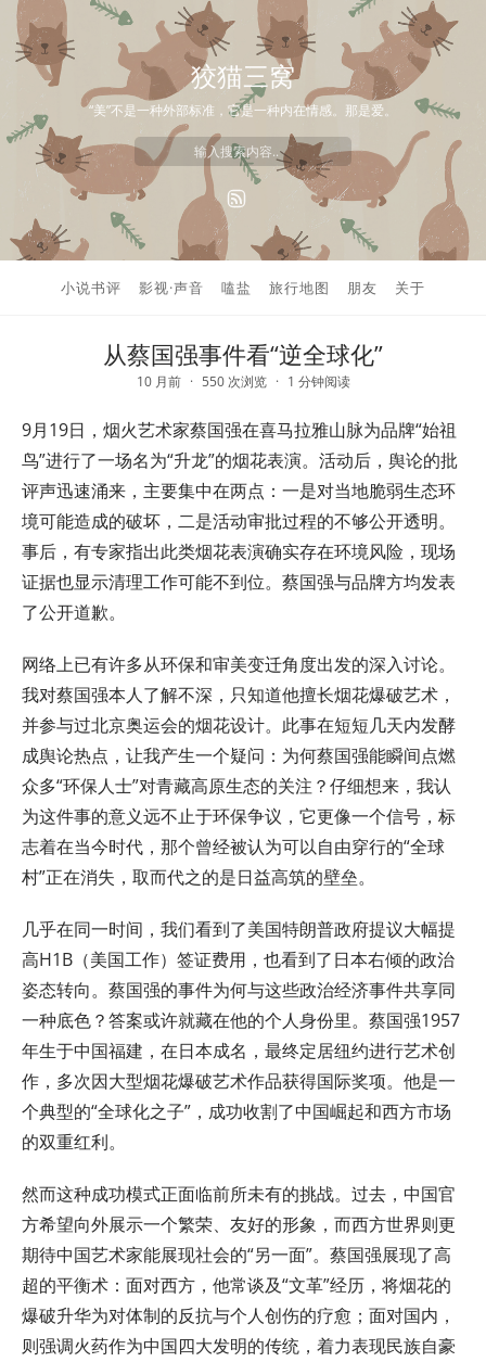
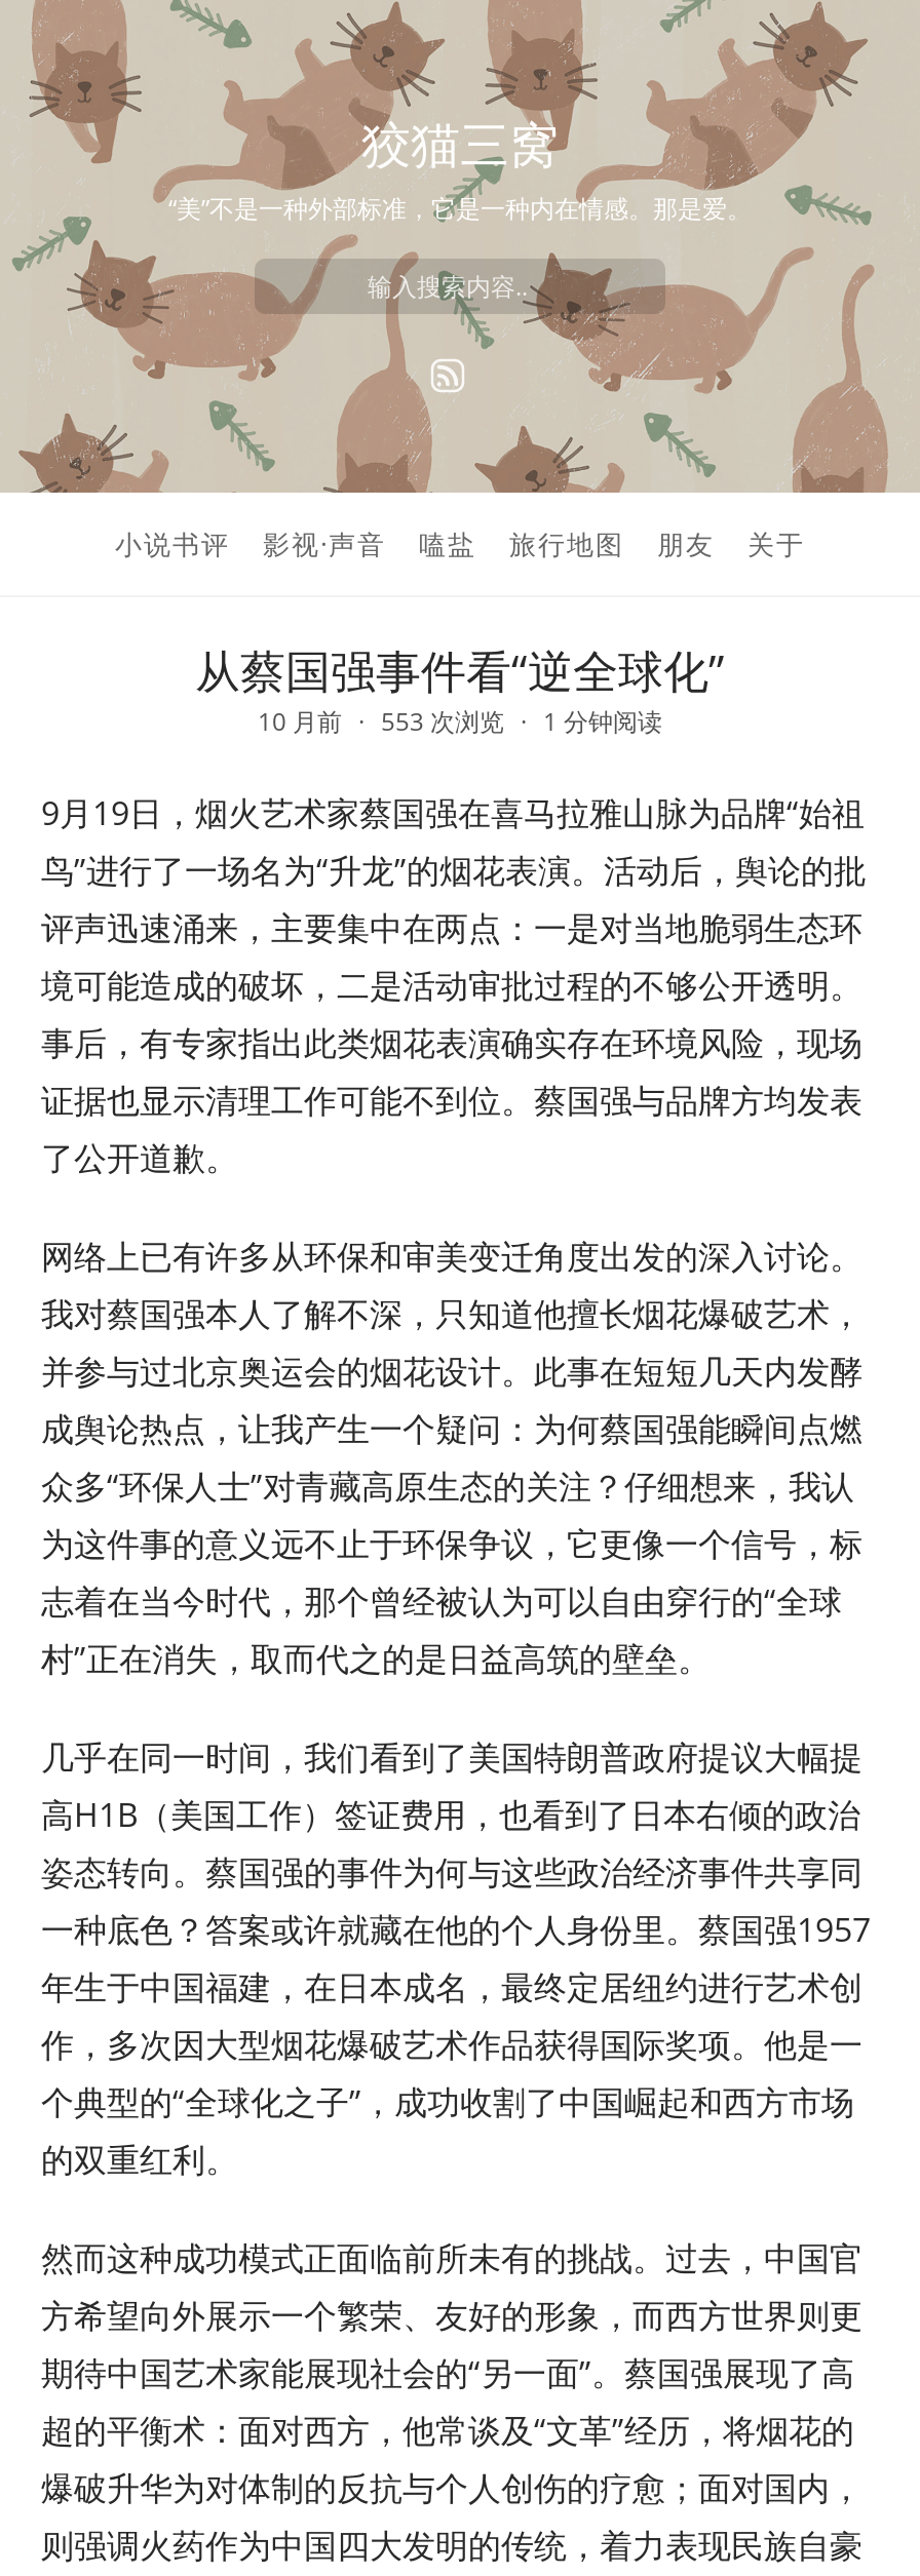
[136,372,350,391] 10 月前 550 次浏览 1 分钟阅读 -> [258,704,662,739] 10 月前 553 次浏览 1 分钟阅读

